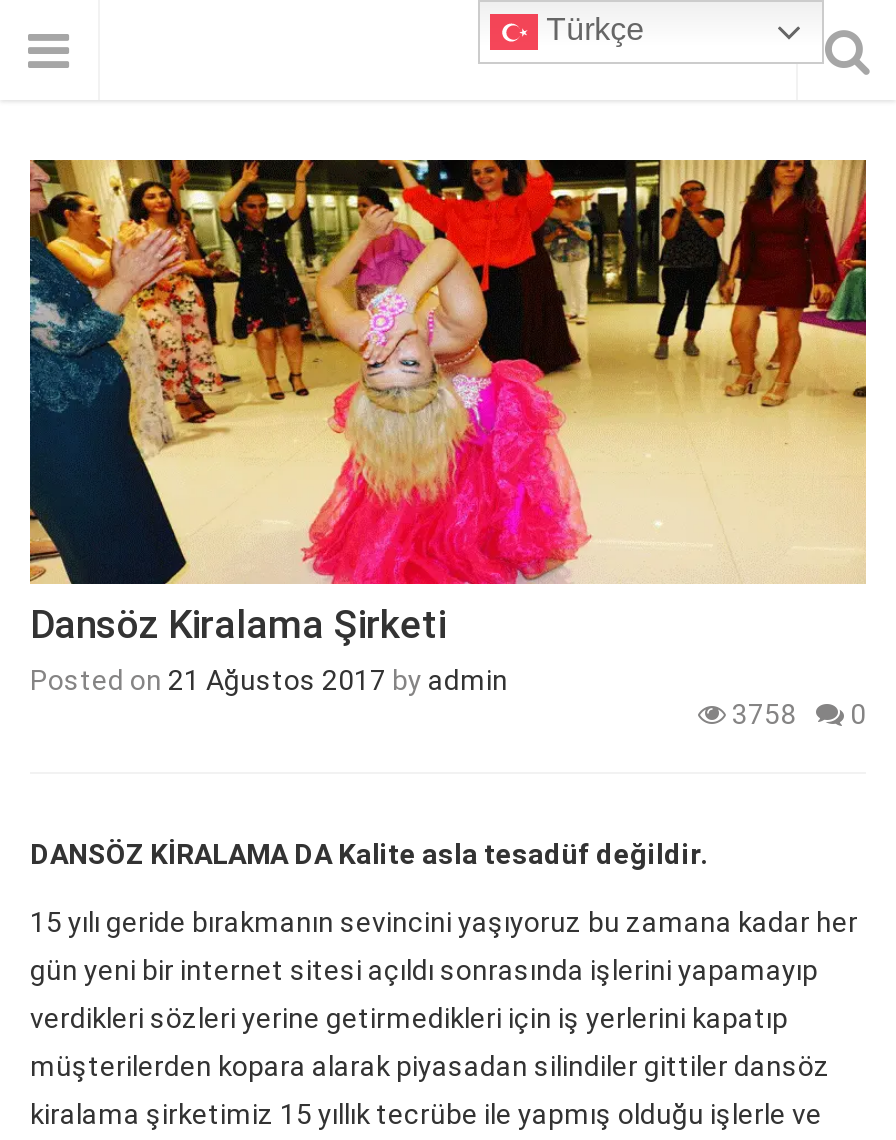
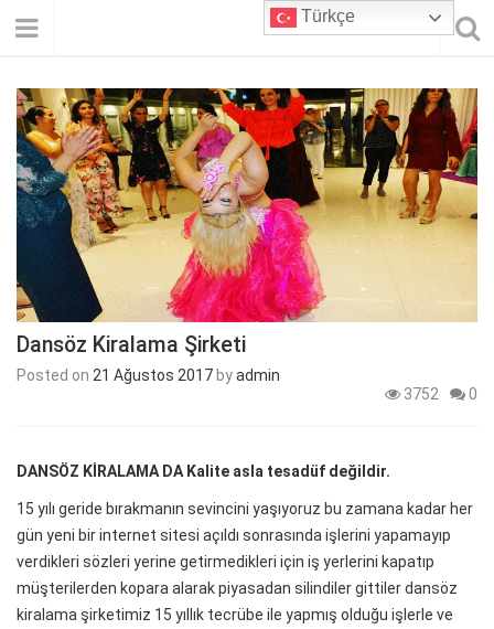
[726,698,866,730] 3758 0 -> [400,385,477,403] 3752 0

